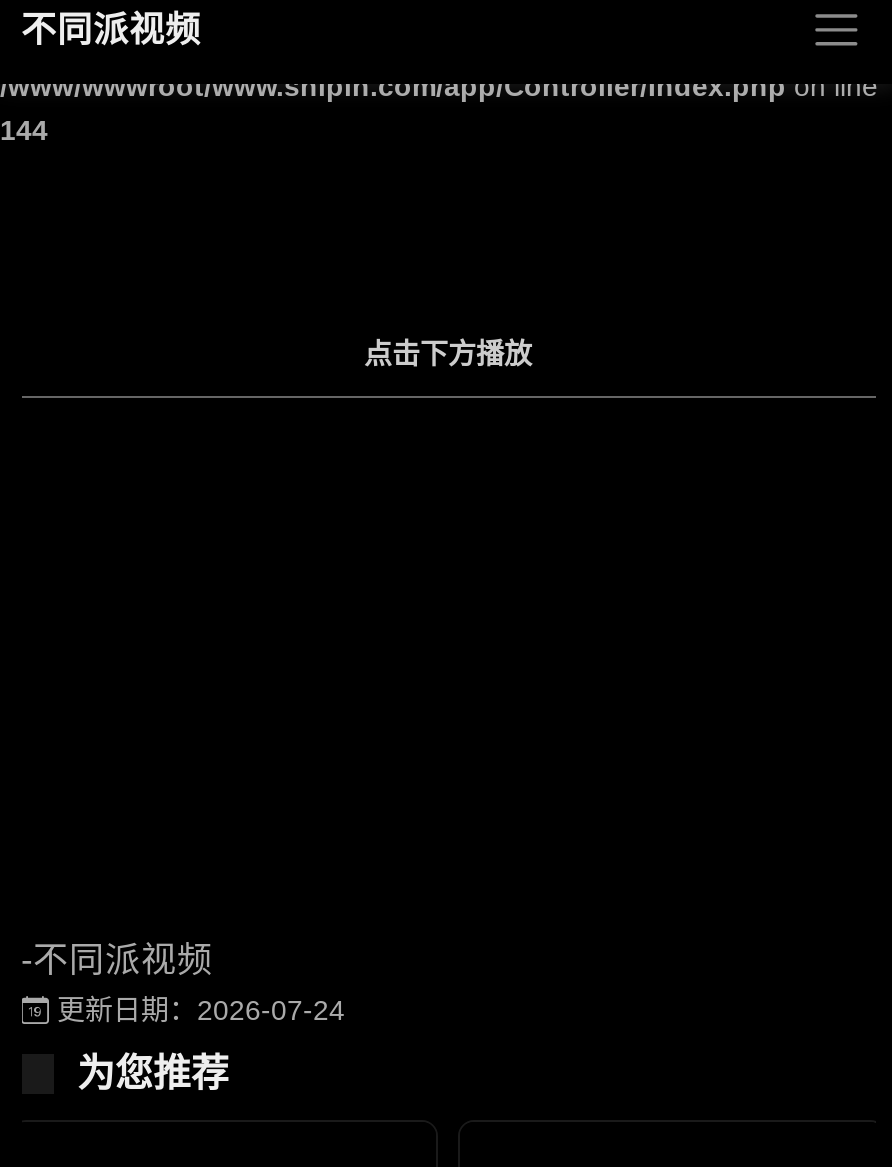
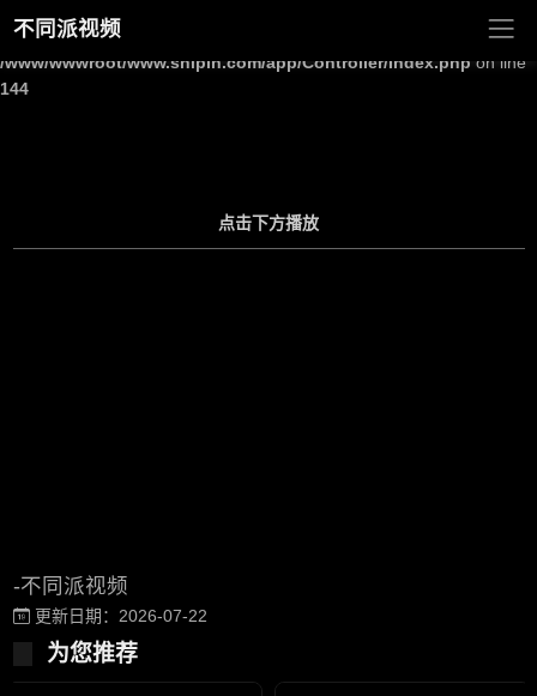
[49,994,345,1026] 更新日期：2026-07-24 -> [29,606,207,625] 更新日期：2026-07-22

